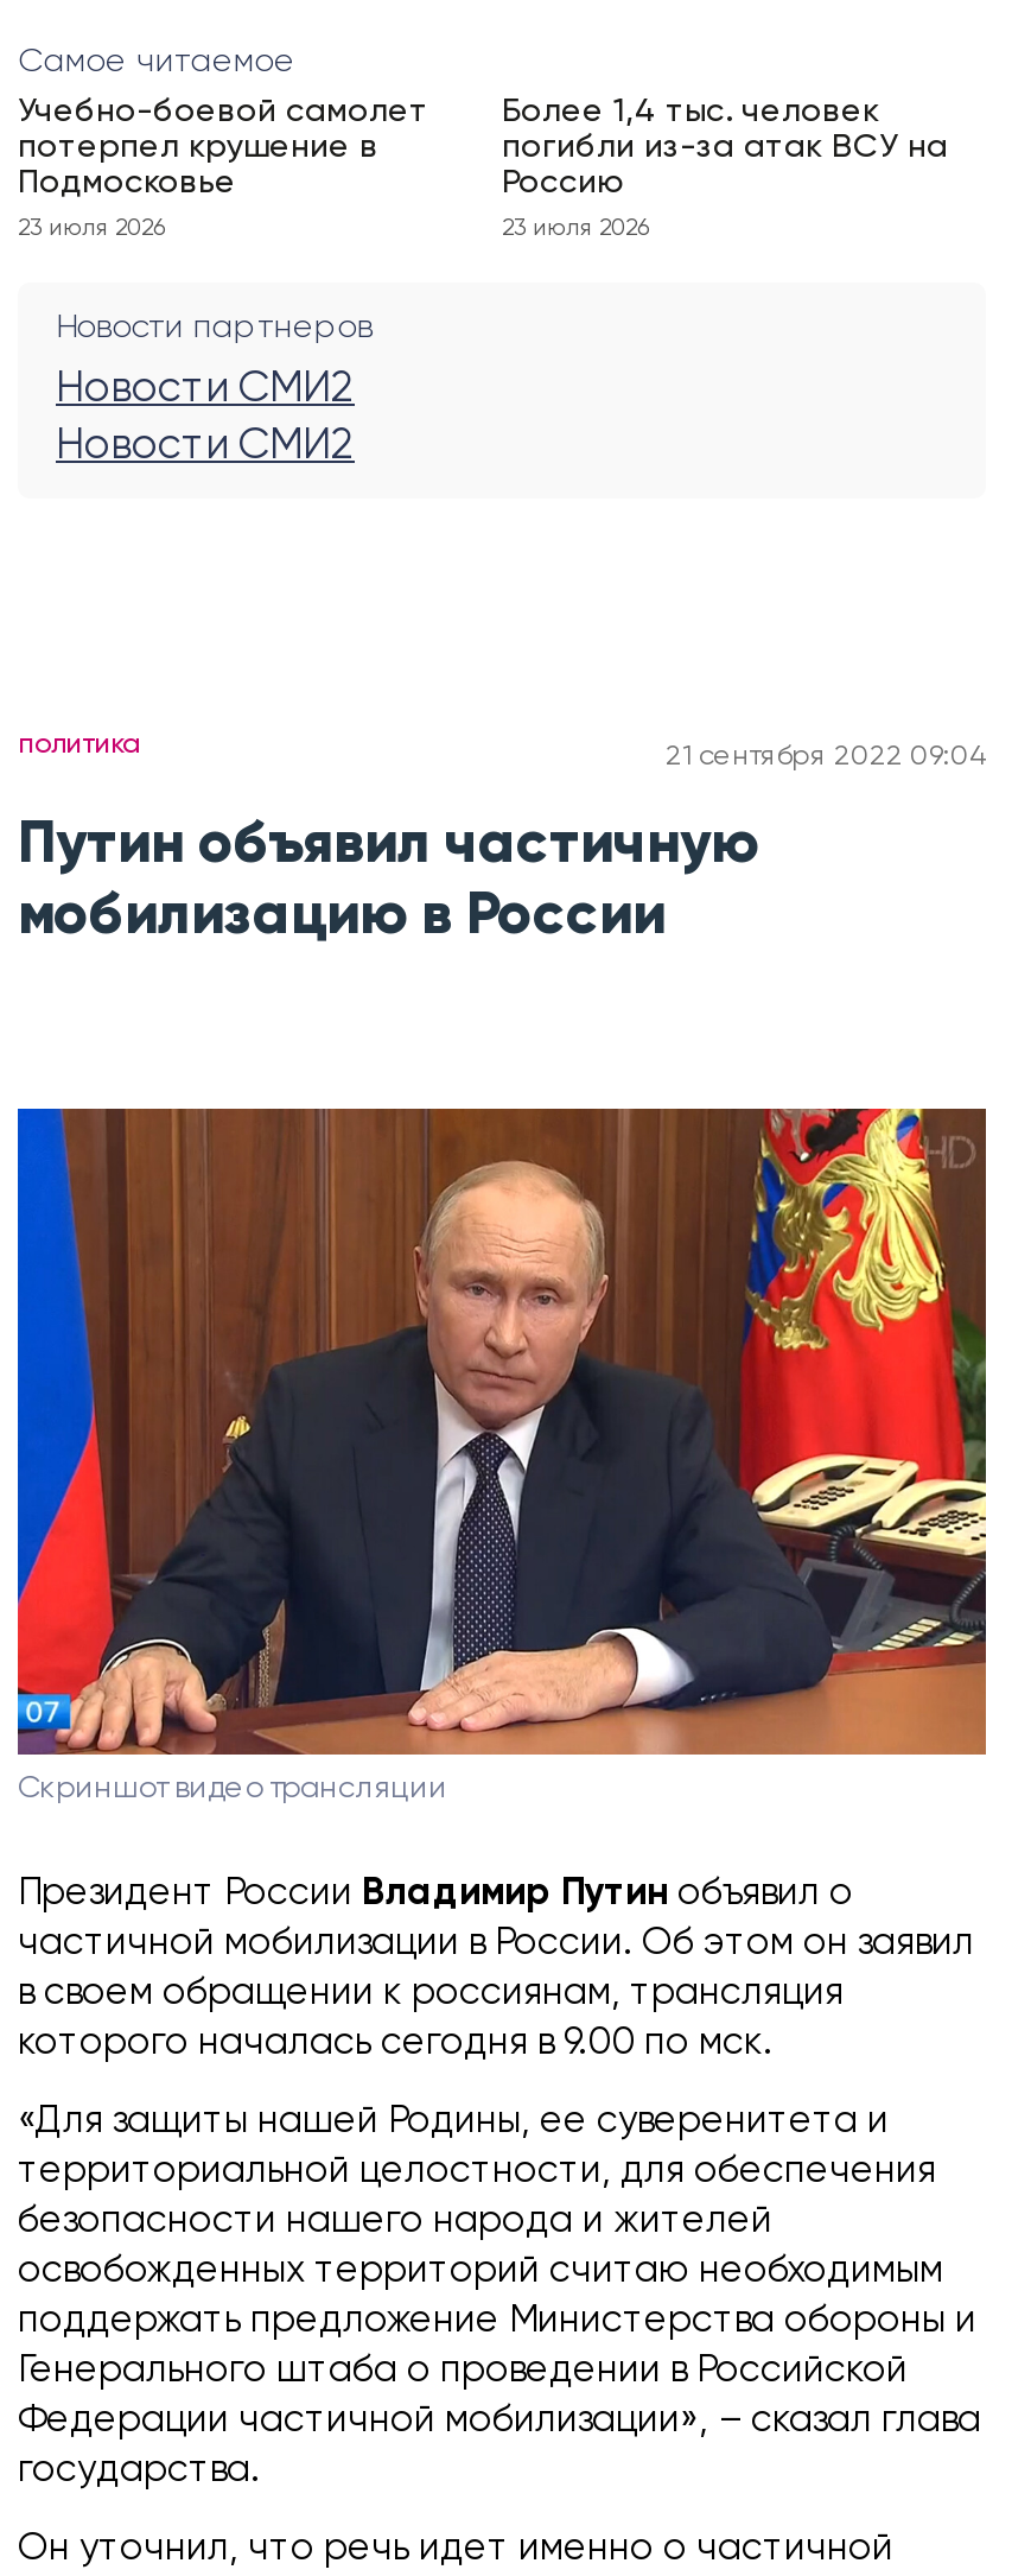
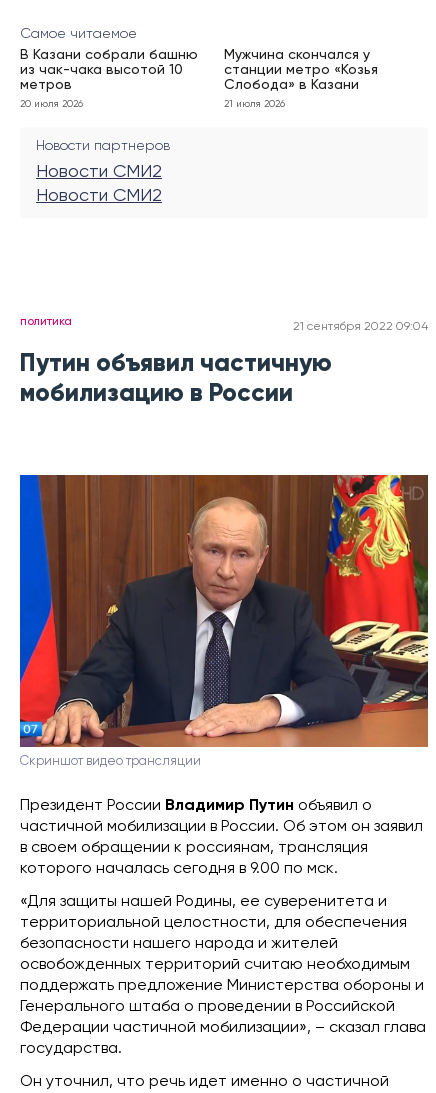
[18,96,428,200] Учебно-боевой самолет | потерпел крушение в | Подмосковье -> [20,48,198,92] В Казани собрали башню | из чак-чака высотой 10 | метров
[502,96,948,200] Более 1,4 тыс. человек | погибли из-за атак ВСУ на | Россию -> [224,48,378,92] Мужчина скончался у | станции метро «Козья | Слобода» в Казани
[18,217,165,241] 23 июля 2026 -> [20,99,83,109] 20 июля 2026
[502,217,649,241] 23 июля 2026 -> [224,99,285,109] 21 июля 2026

